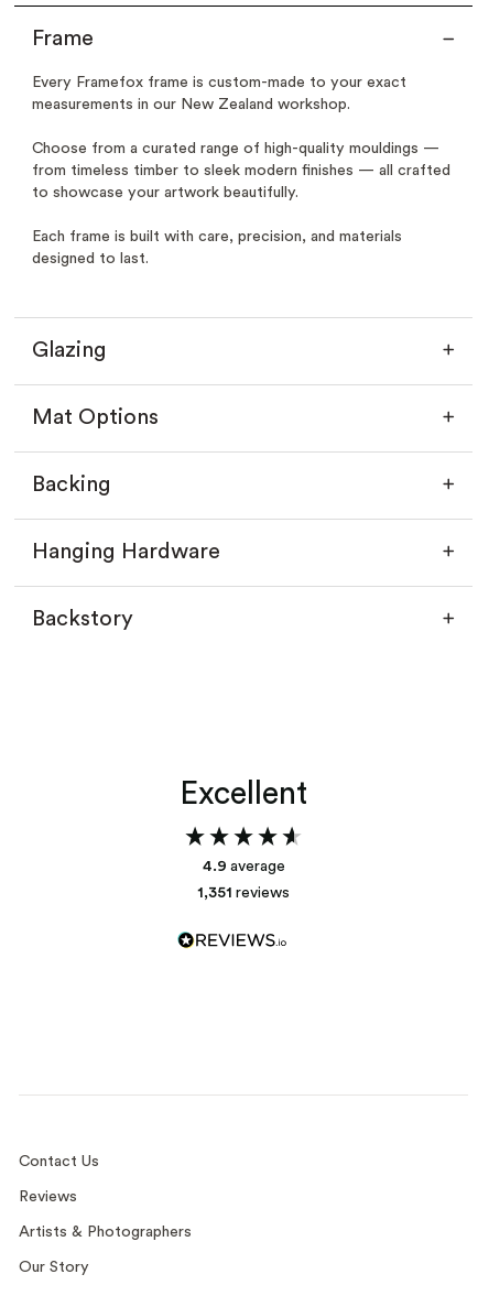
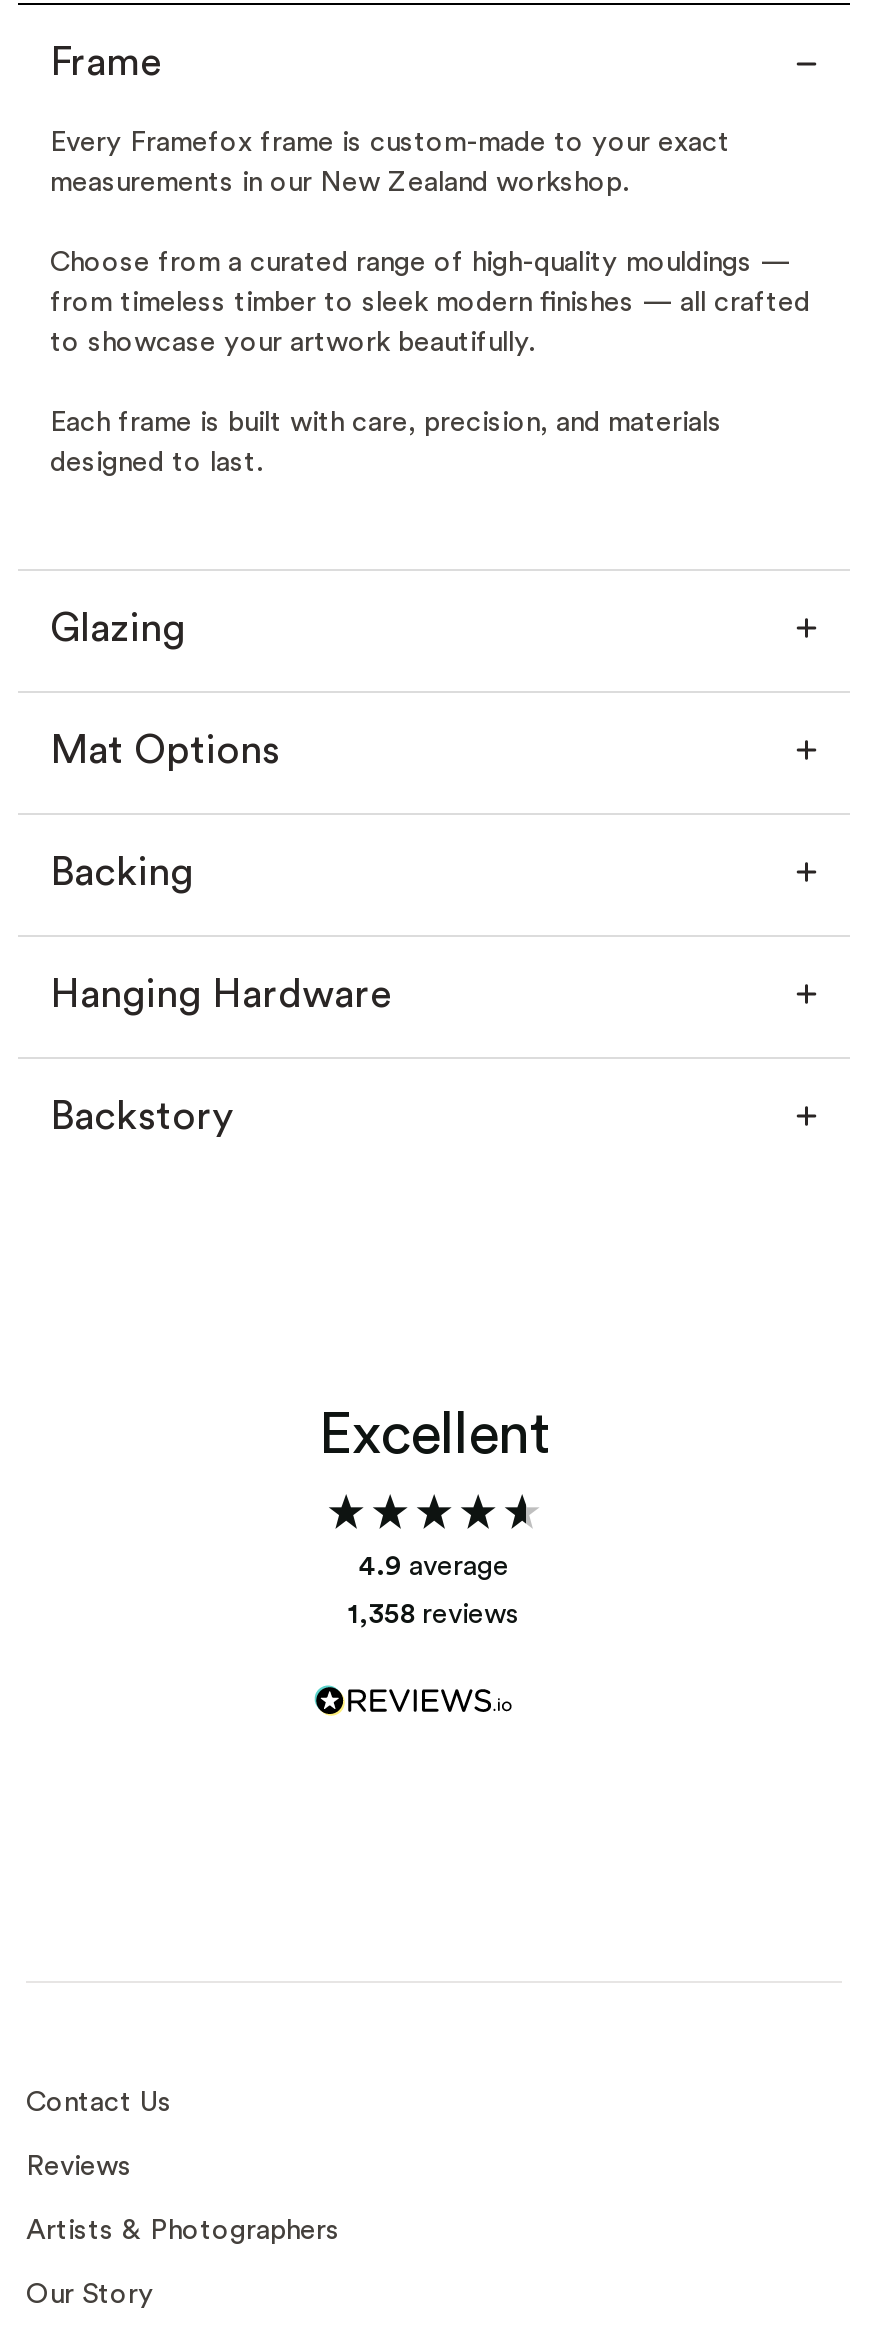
[197,885,290,901] 1,351 reviews -> [348,1602,520,1632] 1,358 reviews

